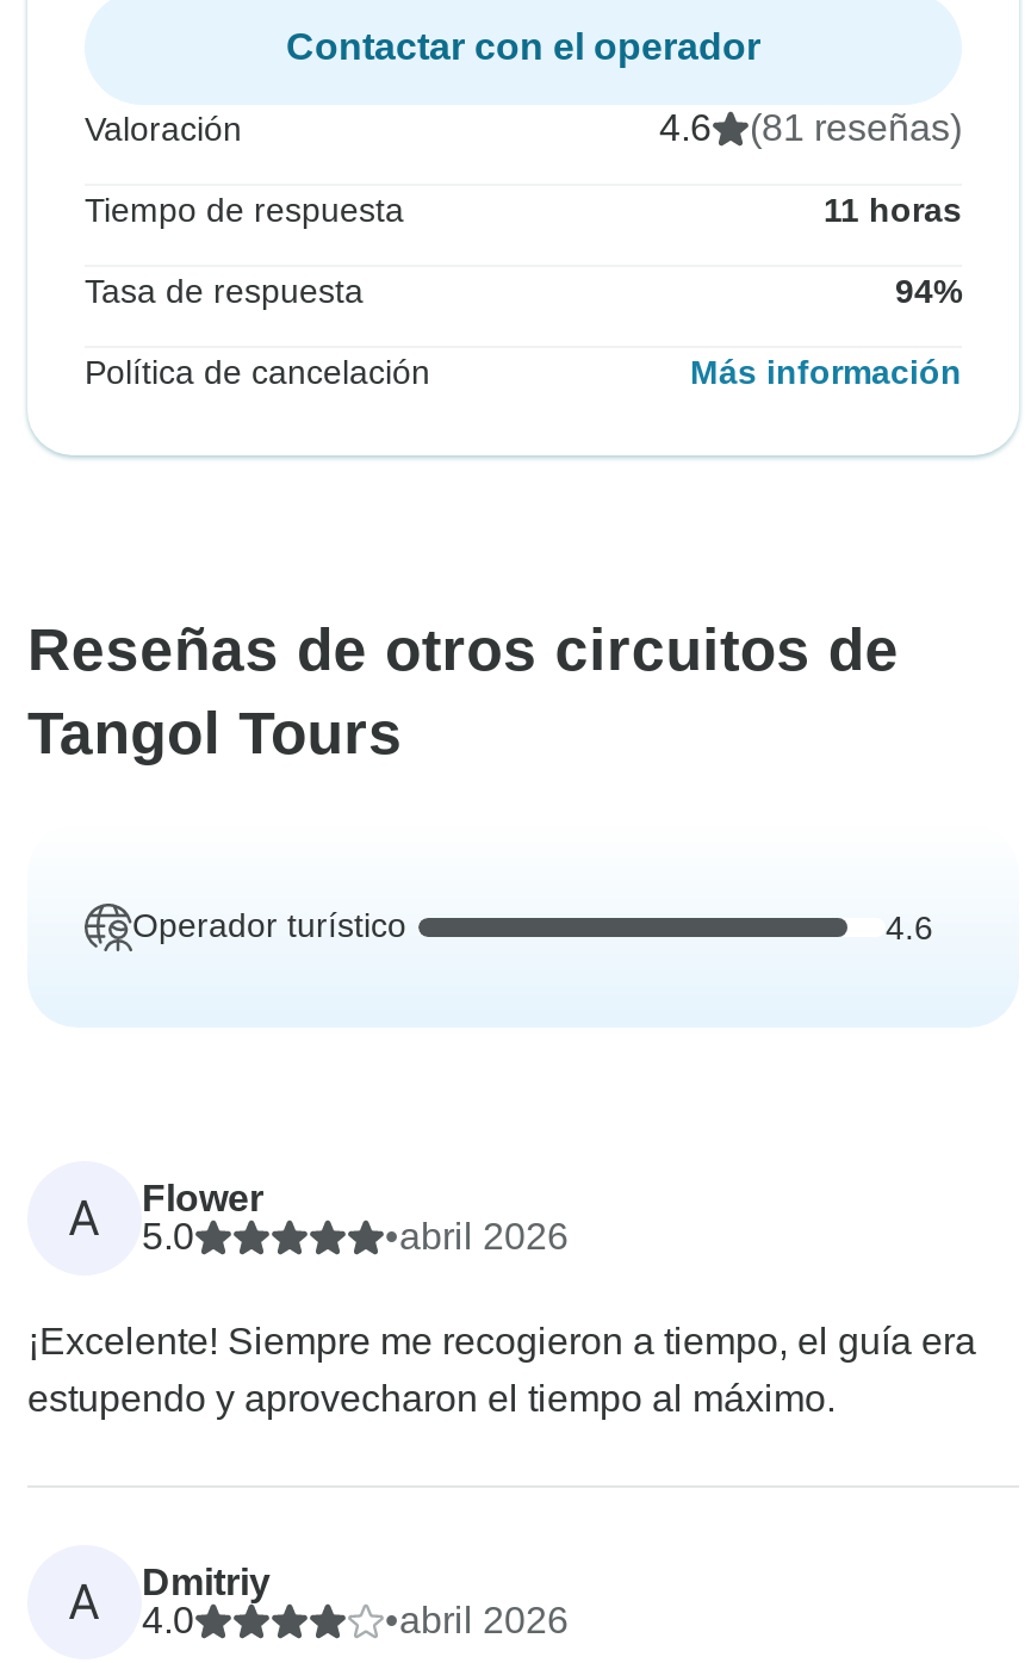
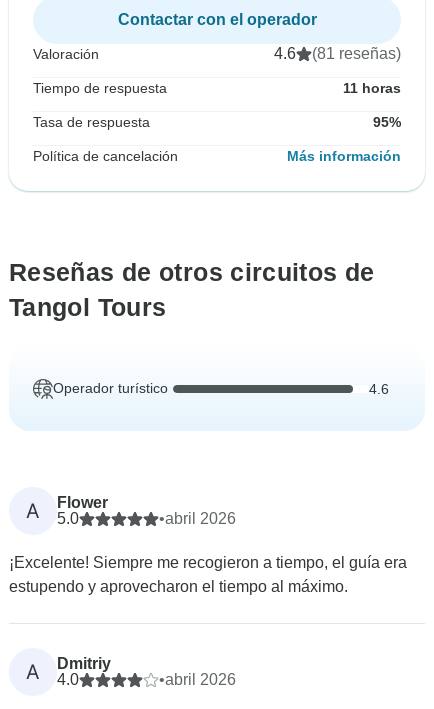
[895,273,962,311] 94% -> [373,114,401,130] 95%

